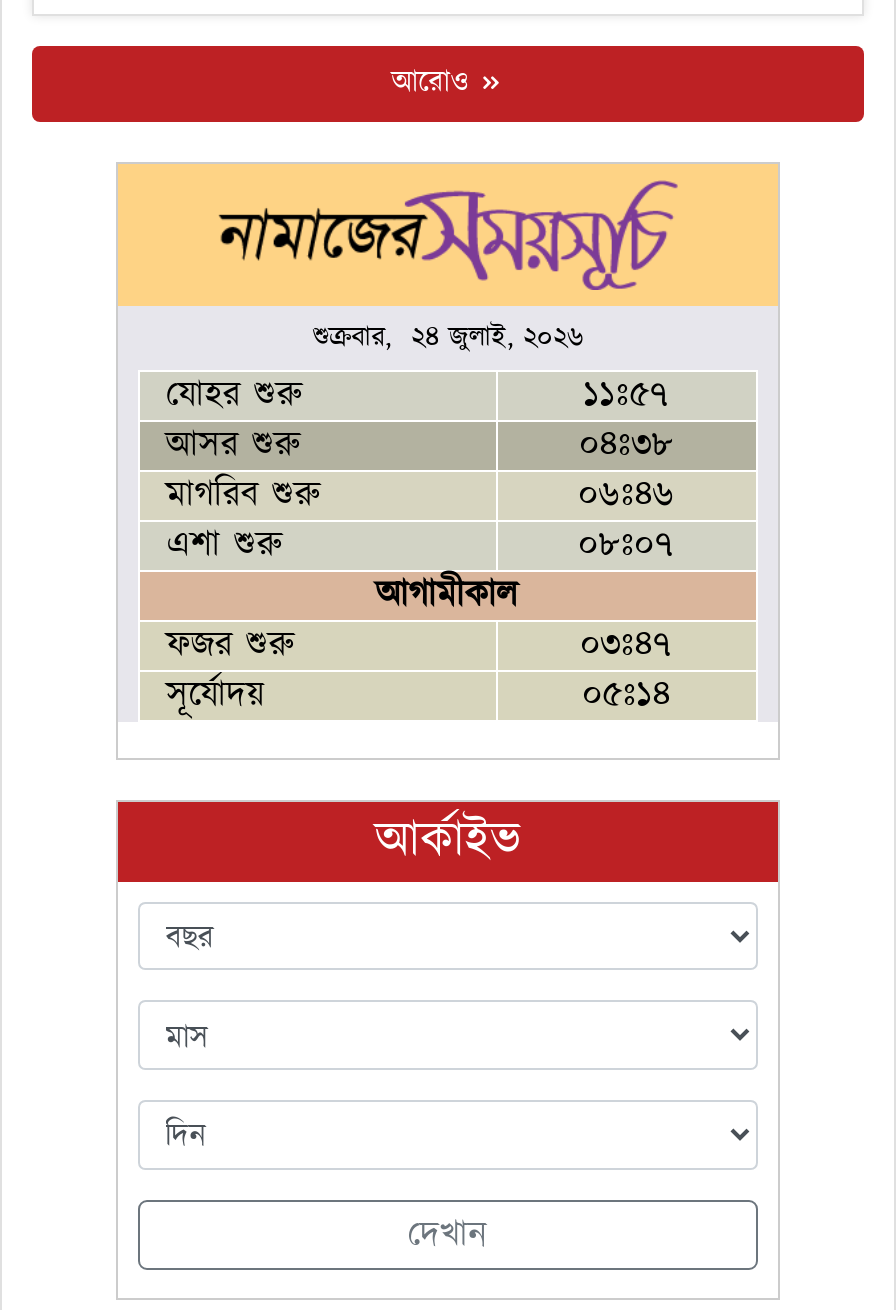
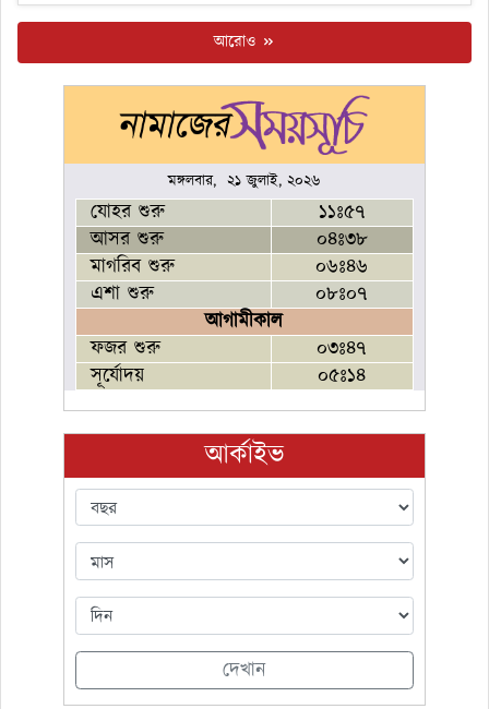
[313,317,583,357] শুক্রবার, ২৪ জুলাই, ২০২৬ -> [169,170,320,192] মঙ্গলবার, ২১ জুলাই, ২০২৬

